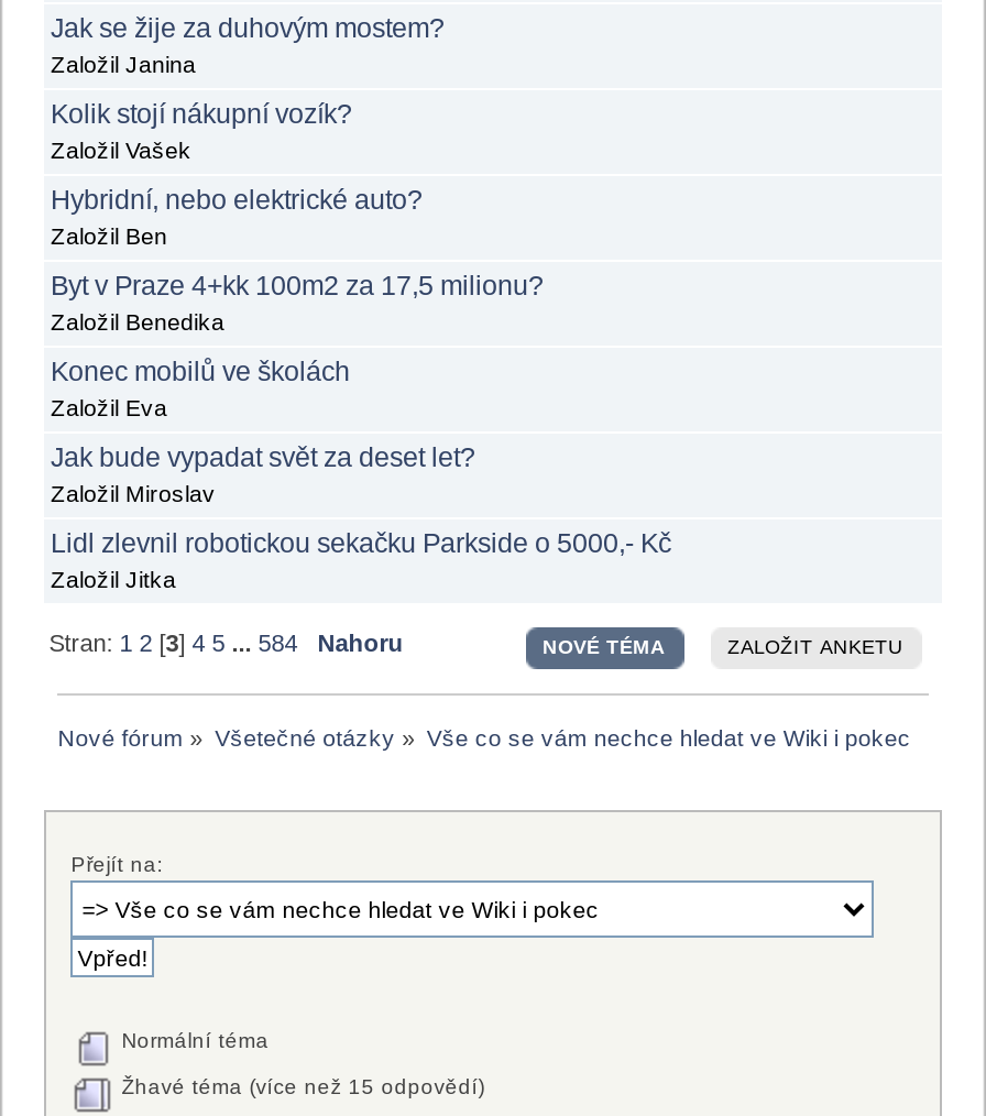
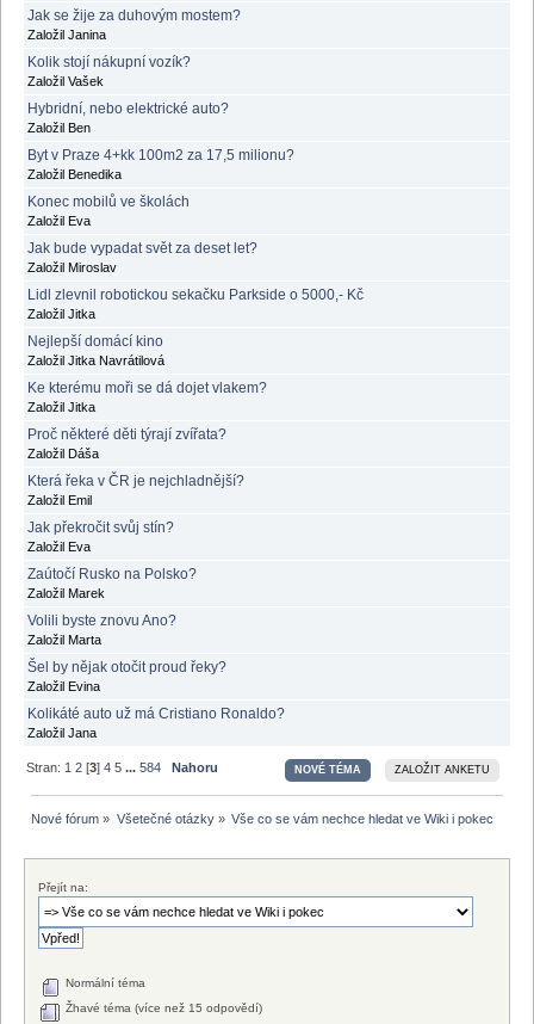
none -> [27,333,285,740] Nejlepší domácí kino | Založil Jitka Navrátilová | Ke kterému moři se dá dojet vlakem? | Založil Jitka | Proč některé děti týrají zvířata? | Založil Dáša | Která řeka v ČR je nejchladnější? | Založil Emil | Jak překročit svůj stín? | Založil Eva | Zaútočí Rusko na Polsko? | Založil Marek | Volili byste znovu Ano? | Založil Marta | Šel by nějak otočit proud řeky? | Založil Evina | Kolikáté auto už má Cristiano Ronaldo? | Založil Jana

